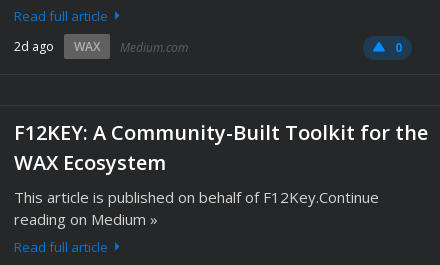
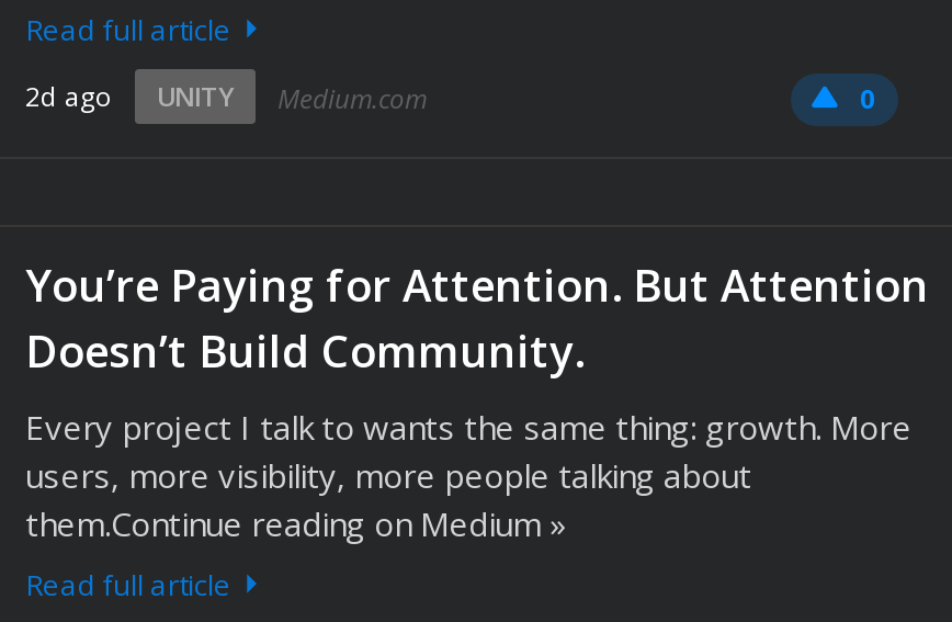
[74,38,100,55] WAX -> [157,78,234,115] UNITY
[14,119,428,229] F12KEY: A Community-Built Toolkit for the | WAX Ecosystem | This article is published on behalf of F12Key.Continue | reading on Medium » -> [25,256,929,545] You’re Paying for Attention. But Attention | Doesn’t Build Community. | Every project I talk to wants the same thing: growth. More | users, more visibility, more people talking about | them.Continue reading on Medium »

